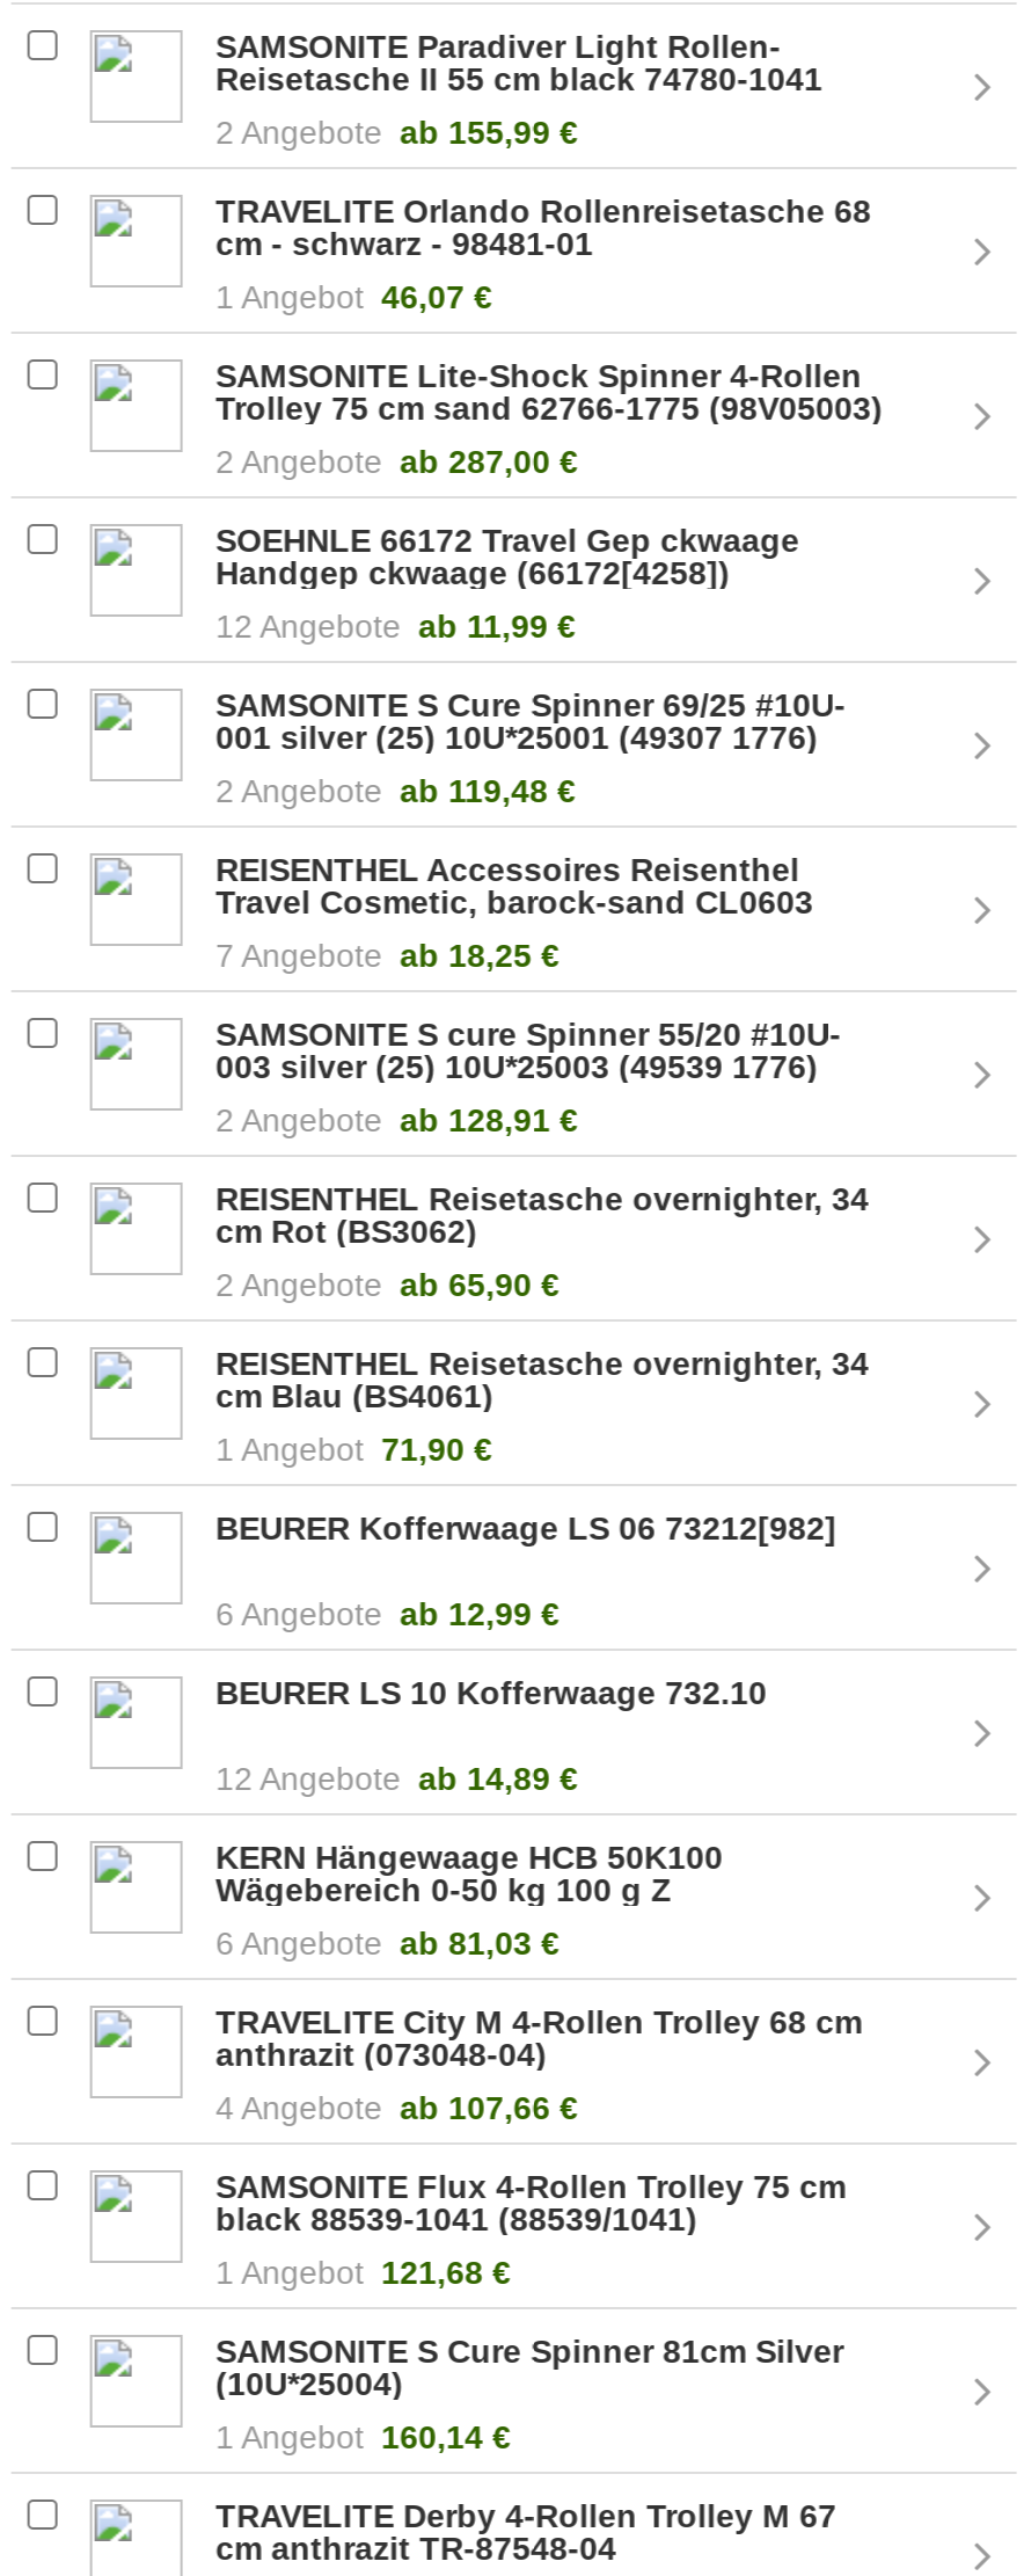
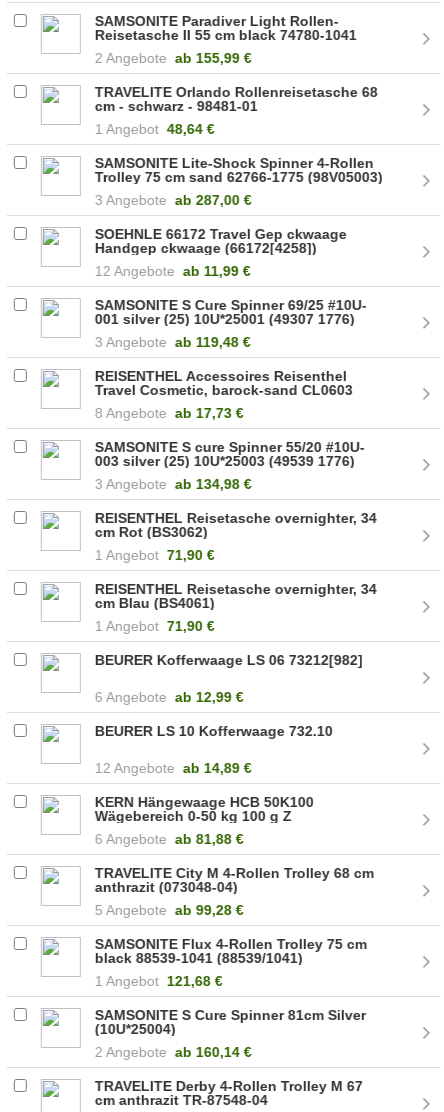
[215,278,492,315] 1 Angebot 46,07 € -> [95,121,214,137] 1 Angebot 48,64 €
[215,443,578,480] 2 Angebote ab 287,00 € -> [95,192,251,208] 3 Angebote ab 287,00 €
[215,772,576,809] 2 Angebote ab 119,48 € -> [95,334,250,350] 3 Angebote ab 119,48 €
[215,936,559,974] 7 Angebote ab 18,25 € -> [95,405,243,421] 8 Angebote ab 17,73 €
[215,1101,578,1138] 2 Angebote ab 128,91 € -> [95,476,251,492] 3 Angebote ab 134,98 €
[215,1266,559,1303] 2 Angebote ab 65,90 € -> [95,547,214,563] 1 Angebot 71,90 €
[215,1924,559,1961] 6 Angebote ab 81,03 € -> [95,831,243,847] 6 Angebote ab 81,88 €
[215,2089,578,2126] 4 Angebote ab 107,66 € -> [95,902,243,918] 5 Angebote ab 99,28 €
[215,2418,511,2455] 1 Angebot 160,14 € -> [95,1044,251,1060] 2 Angebote ab 160,14 €

